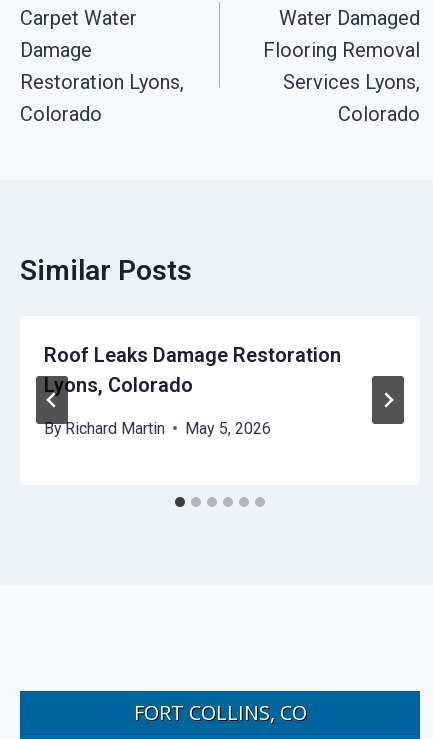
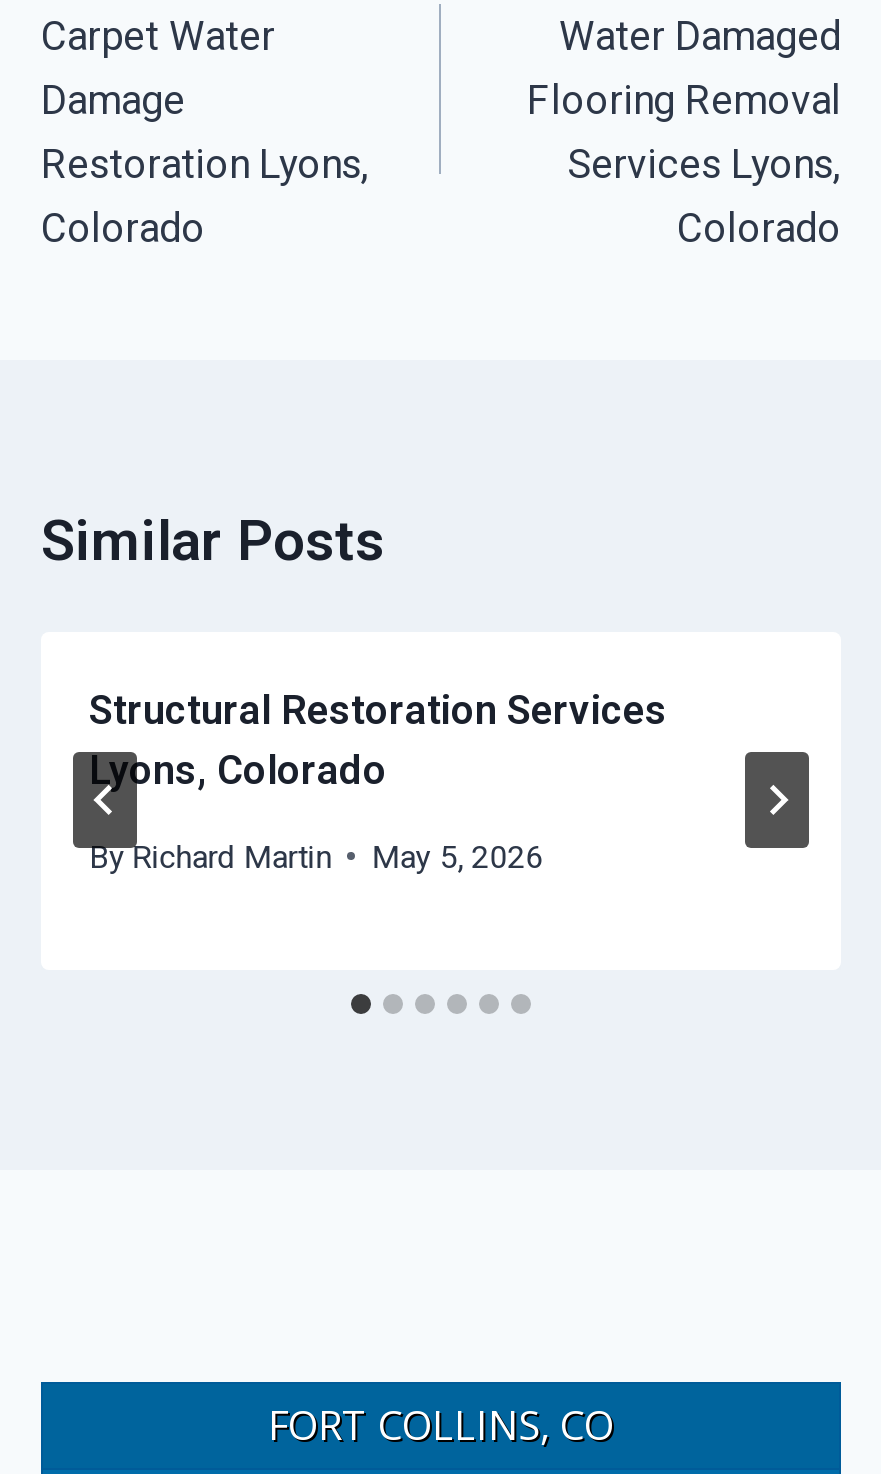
[44,343,341,367] Roof Leaks Damage Restoration -> [89,686,667,734] Structural Restoration Services

